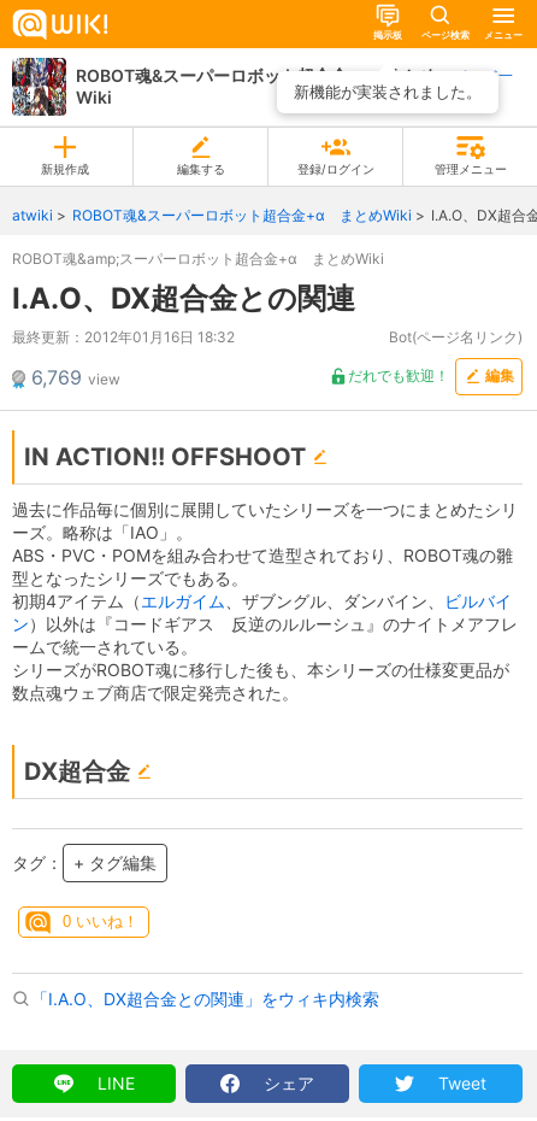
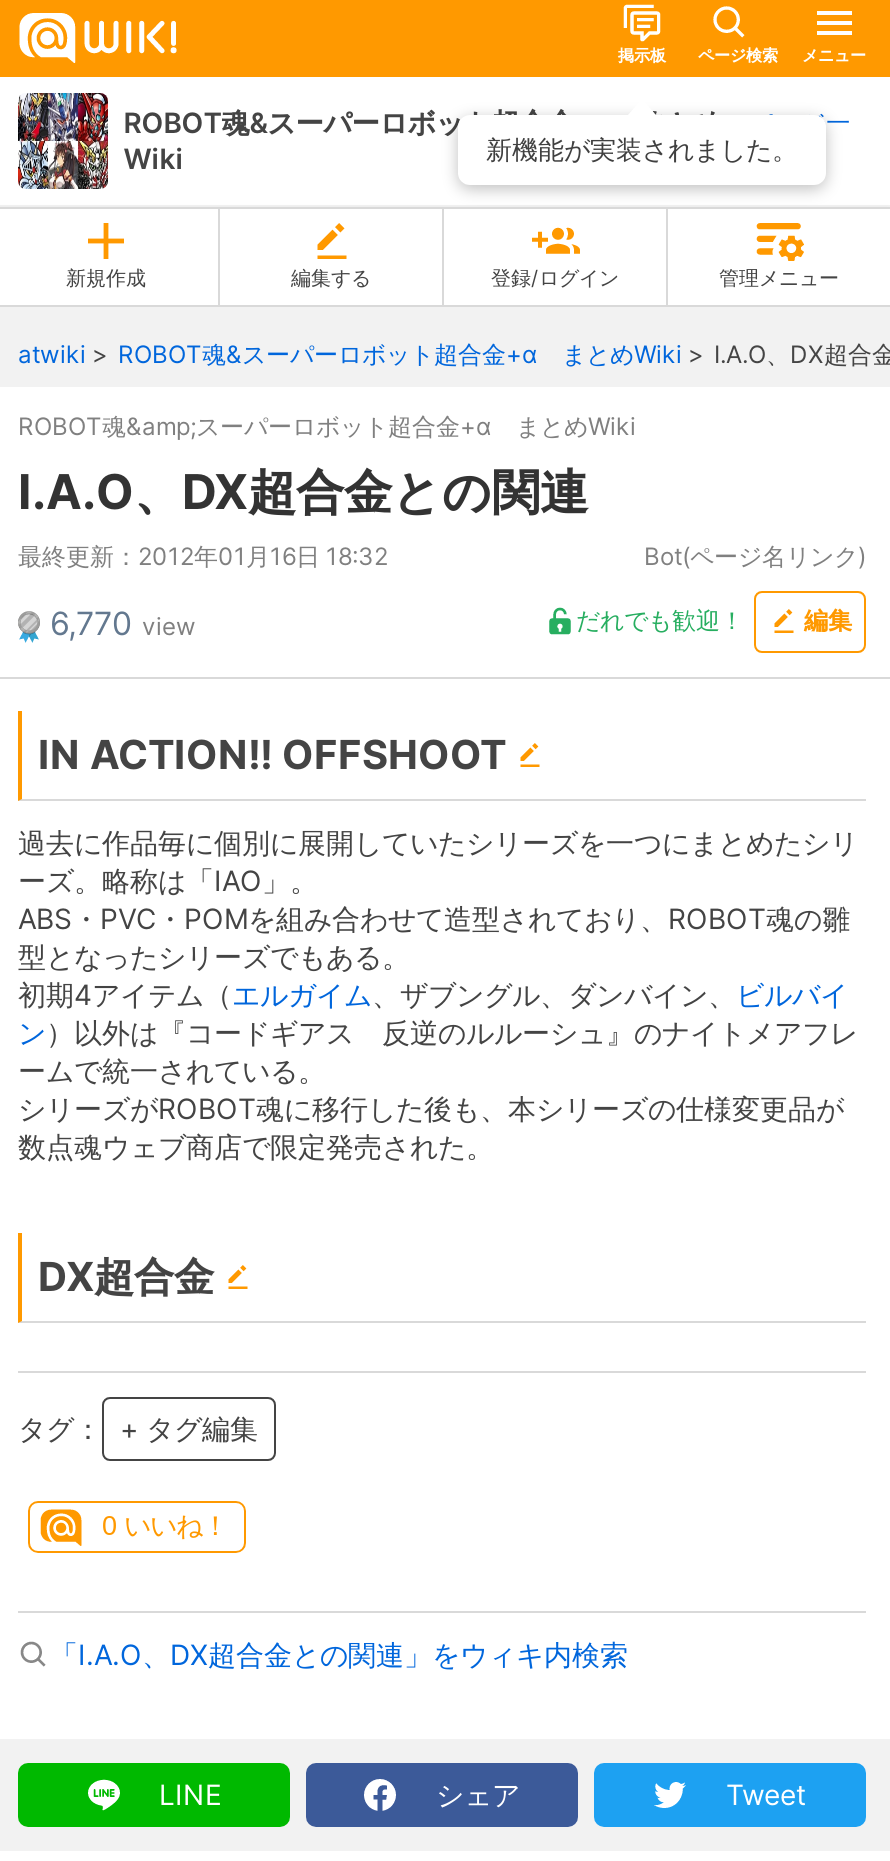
[31,365,120,389] 6,769 view -> [50,602,196,642] 6,770 view

